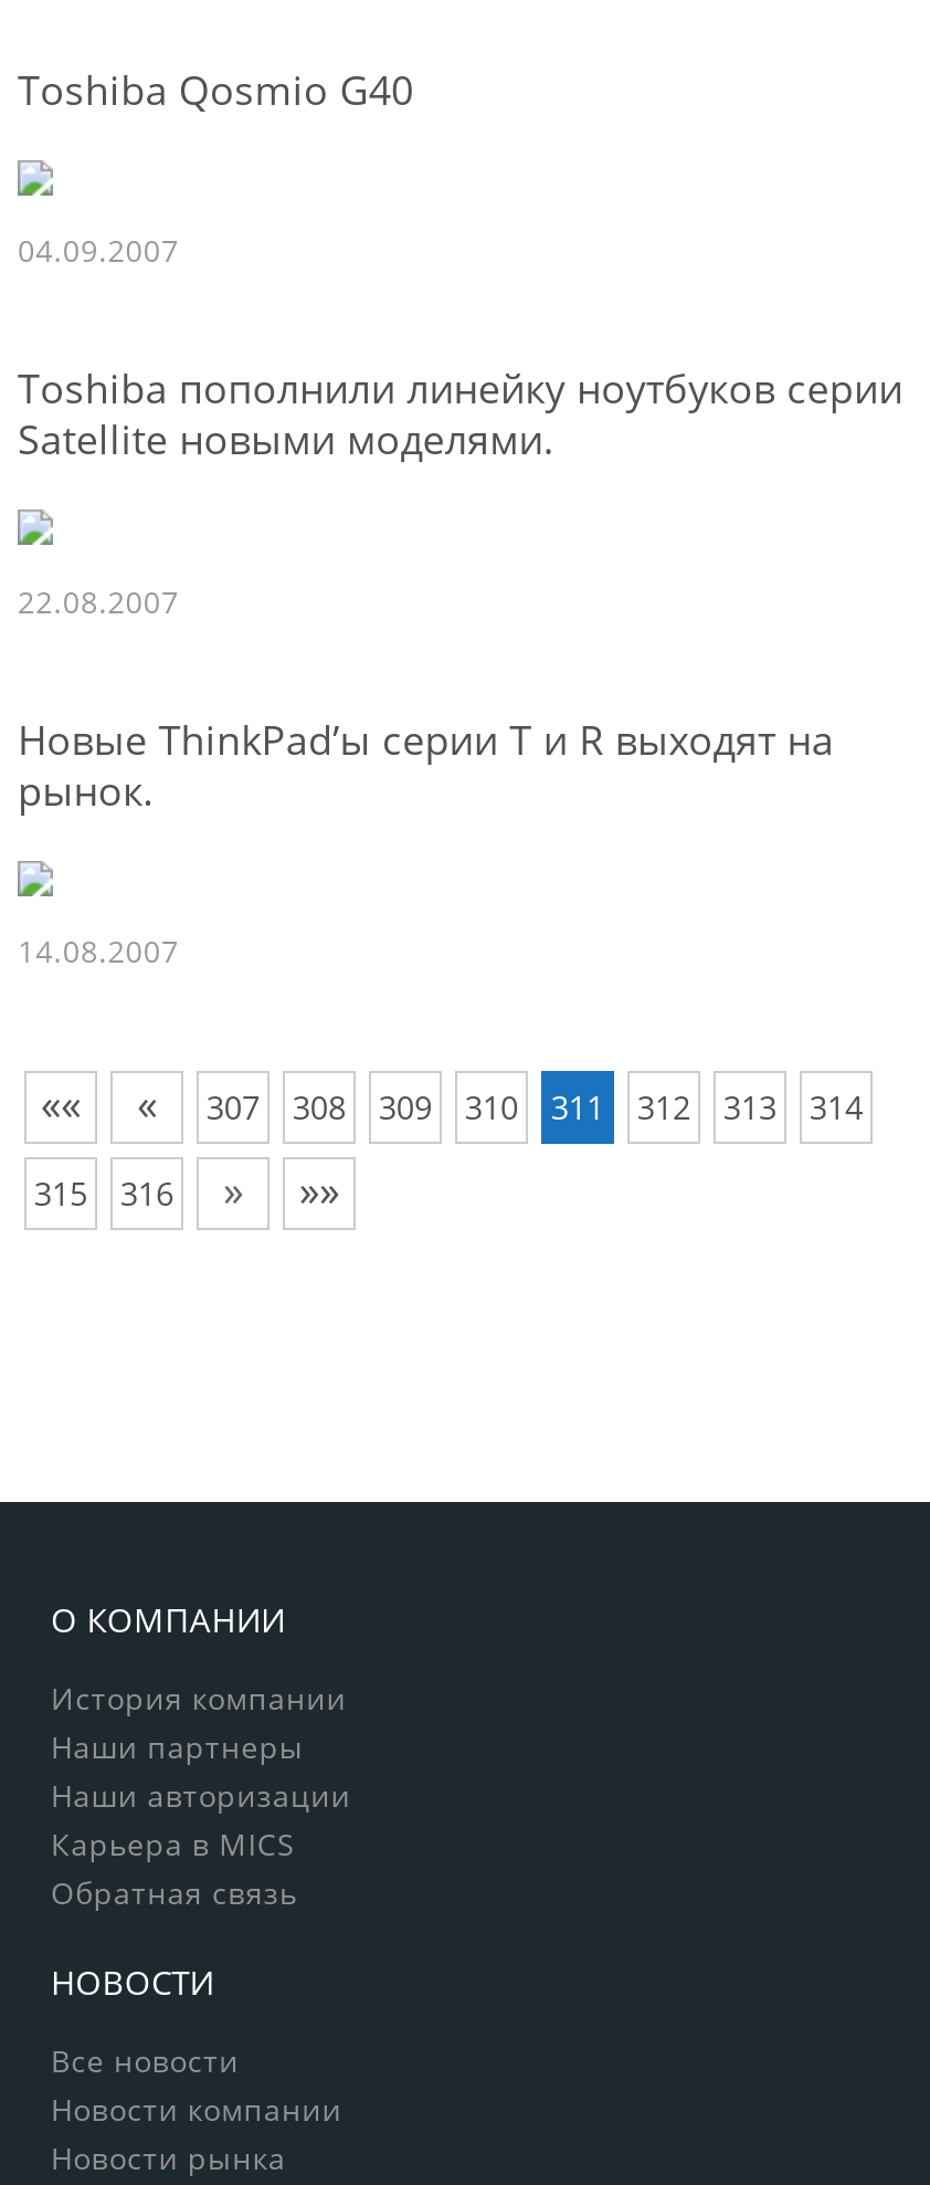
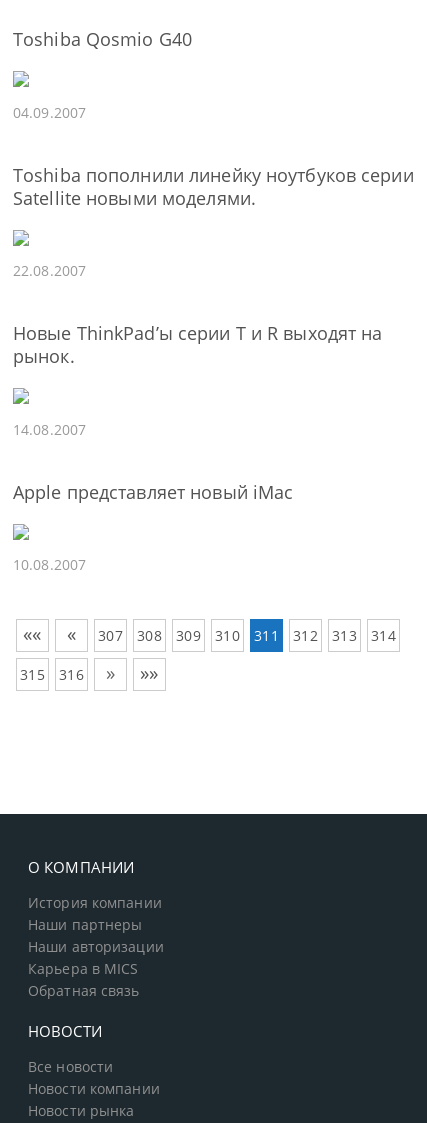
none -> [13,480,293,574] Apple представляет новый iMac | 10.08.2007

